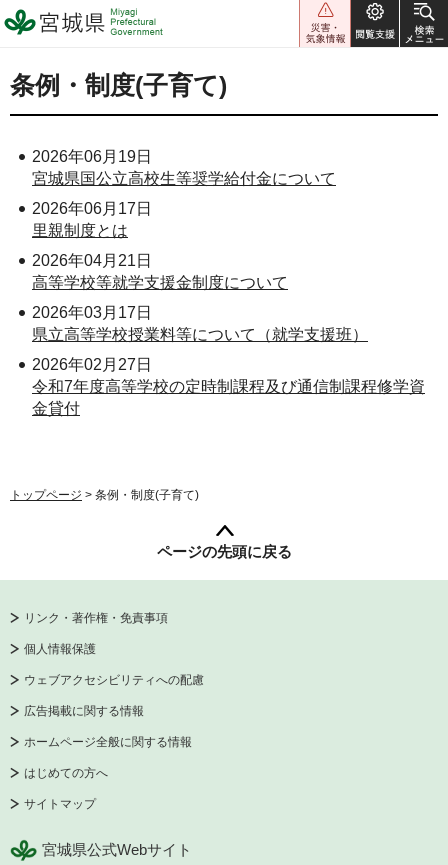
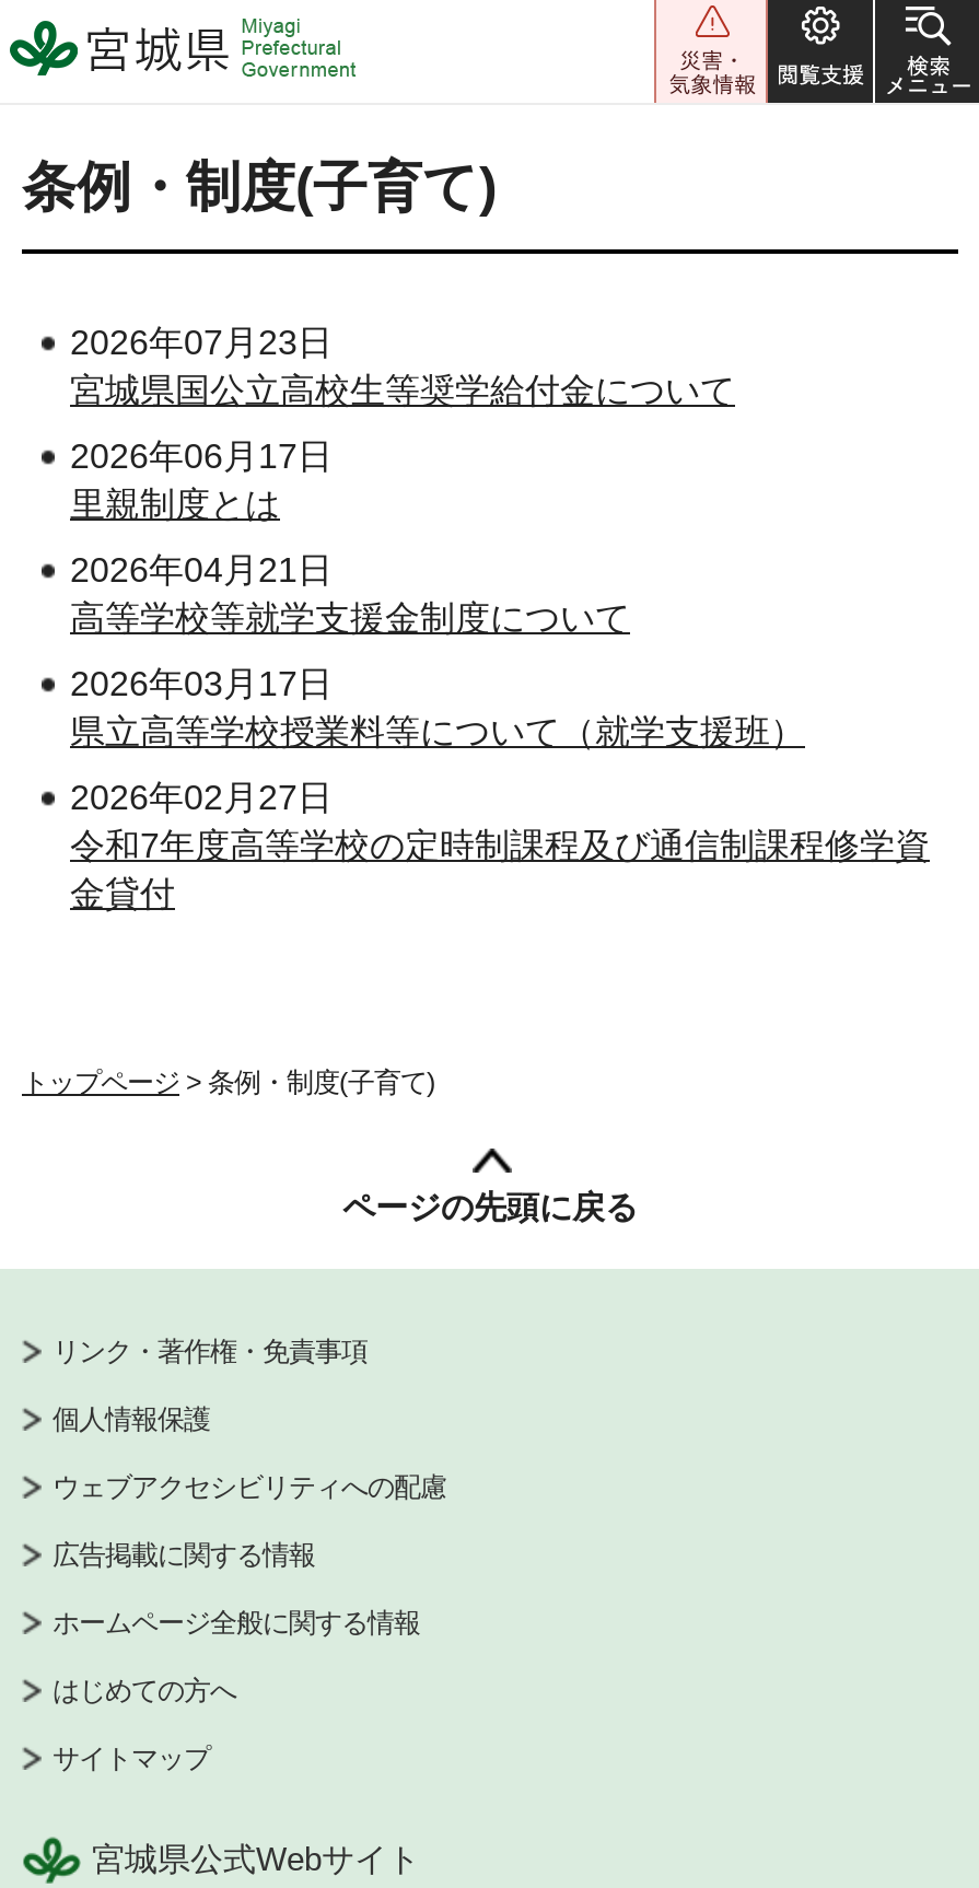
[32,148,152,165] 2026年06月19日 -> [70,324,333,361] 2026年07月23日

